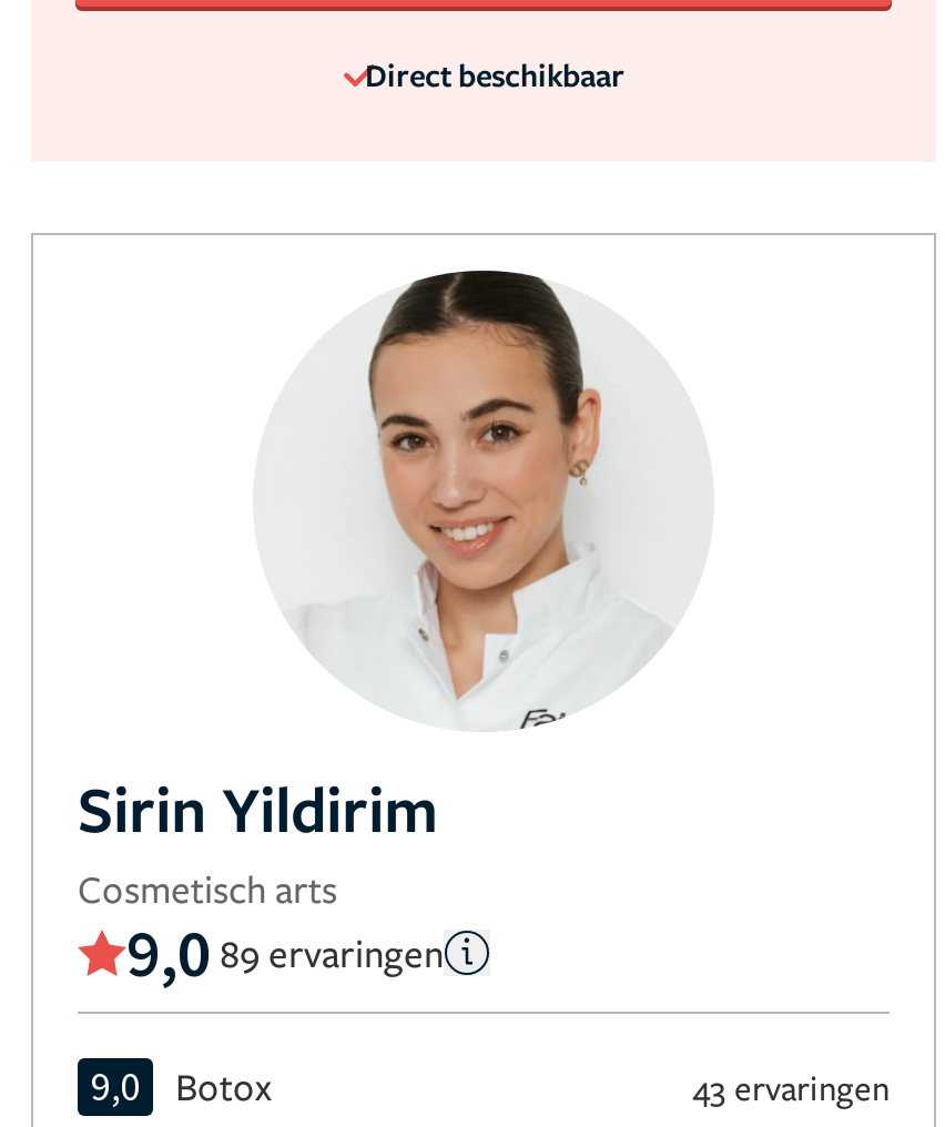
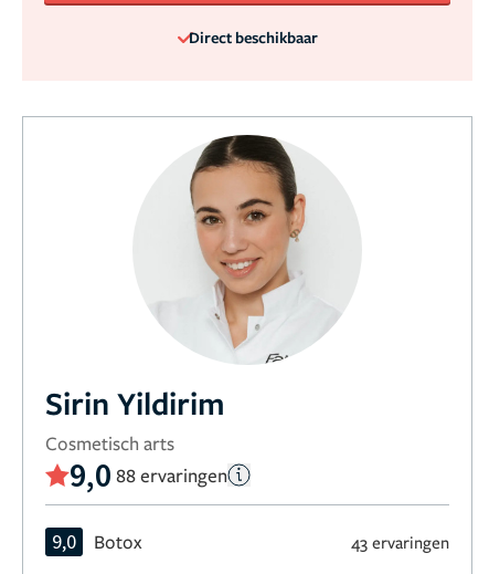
[126,910,444,994] 9,0 89 ervaringen -> [70,453,227,495] 9,0 88 ervaringen

